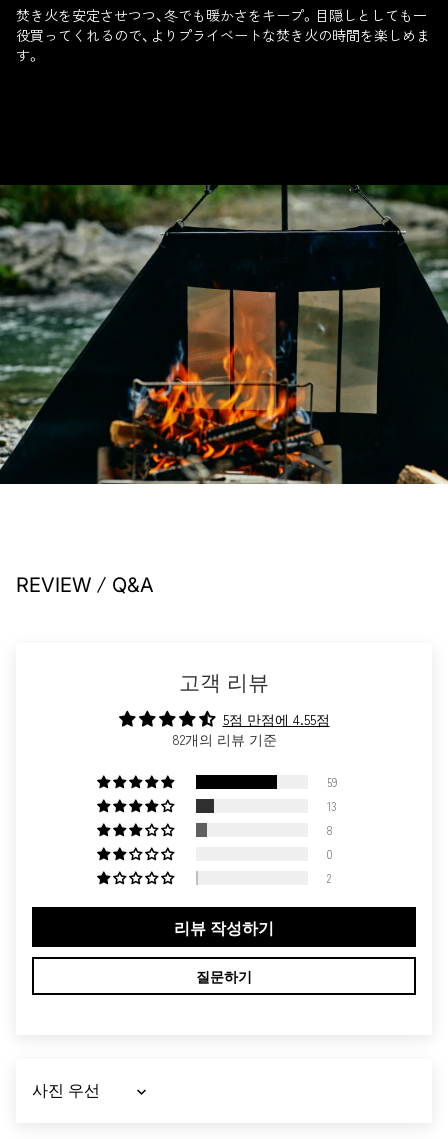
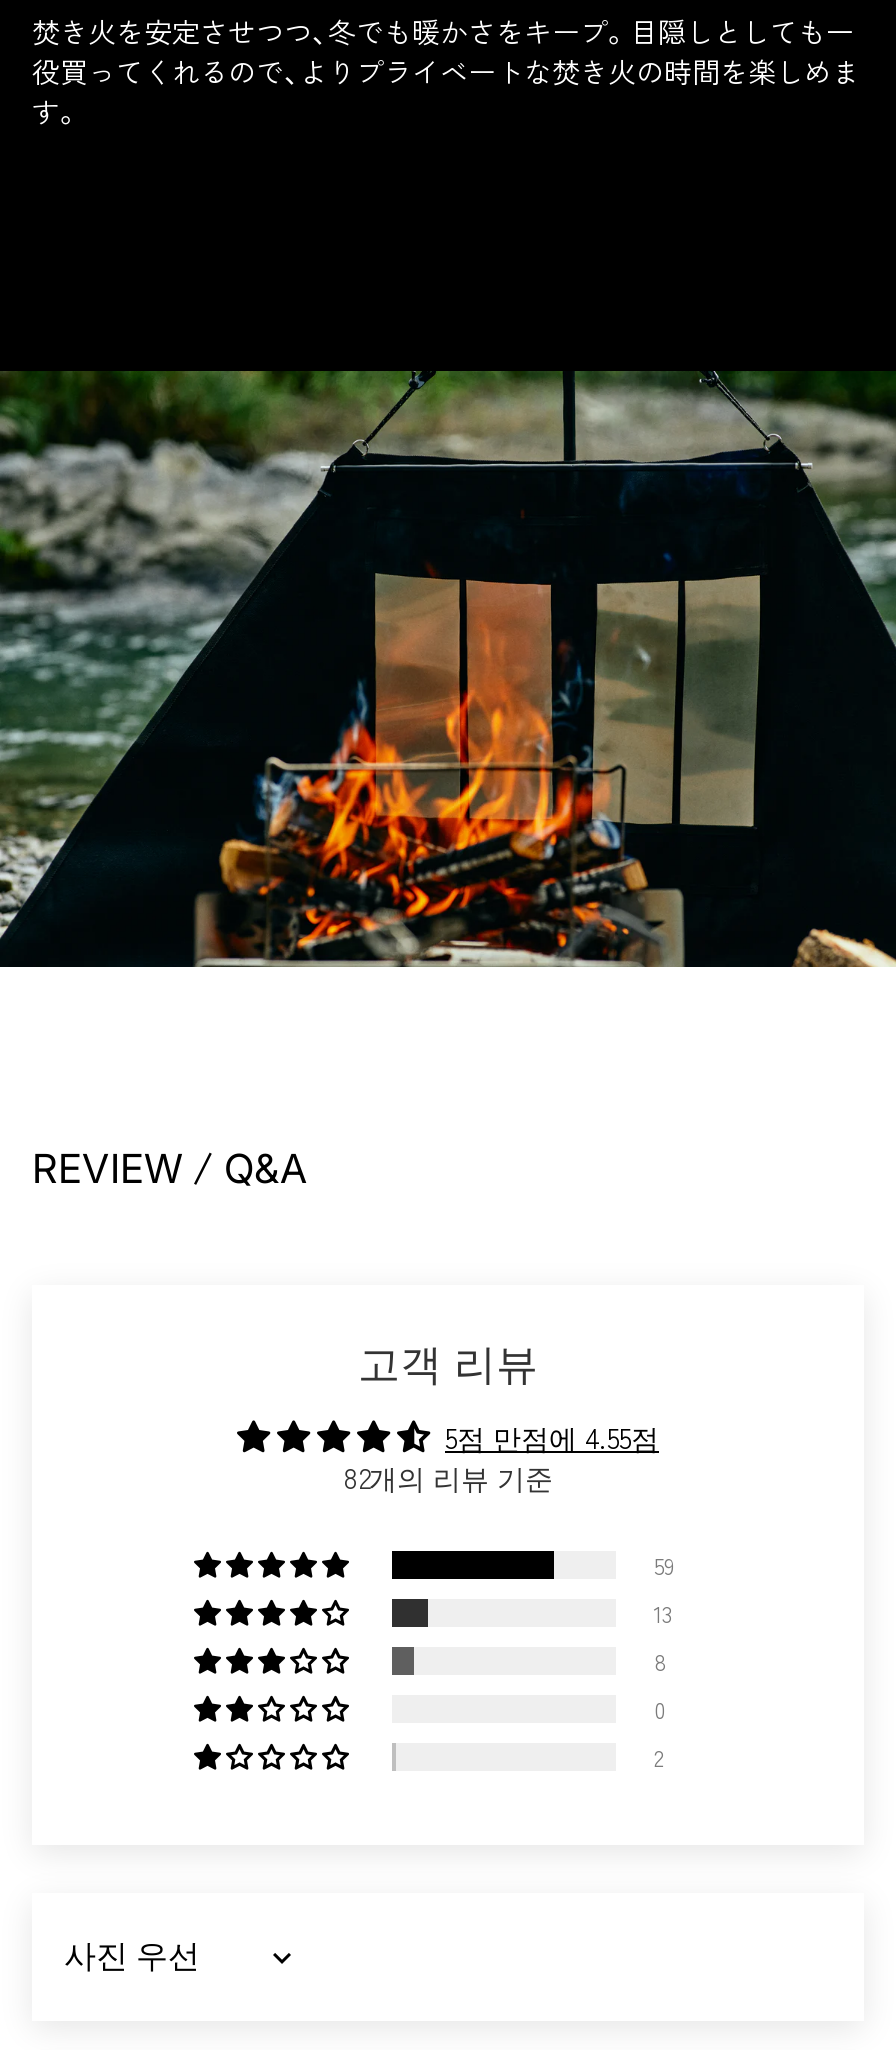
[174,915,274,986] 리뷰 작성하기 | 질문하기 -> none

